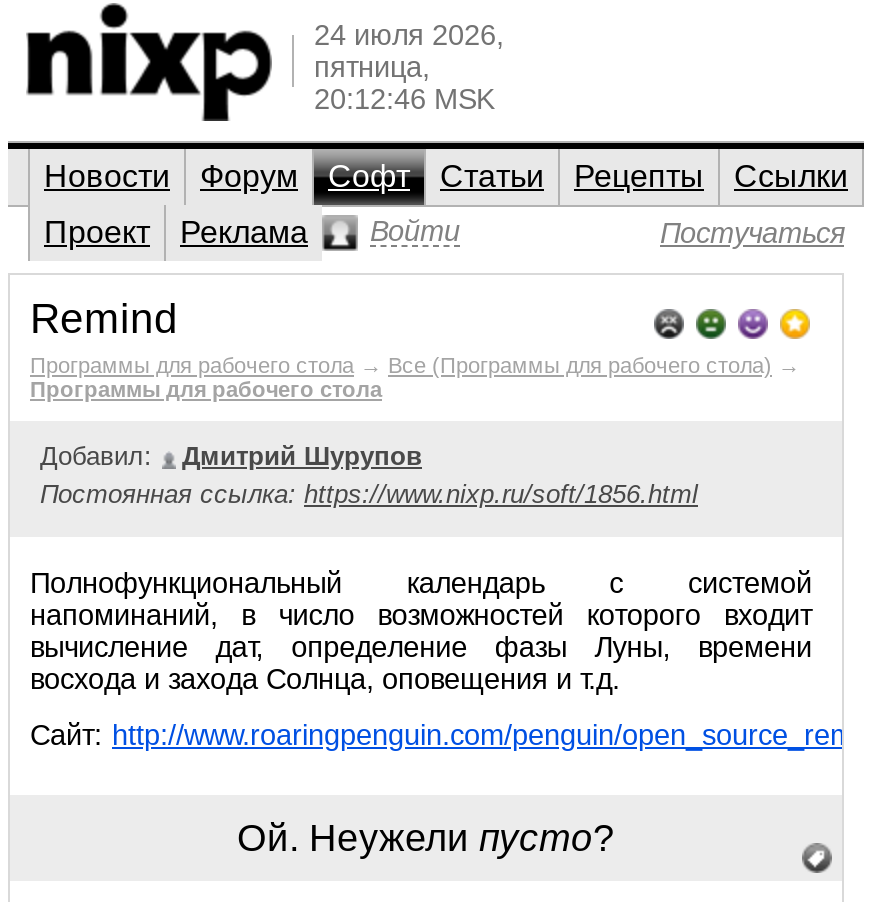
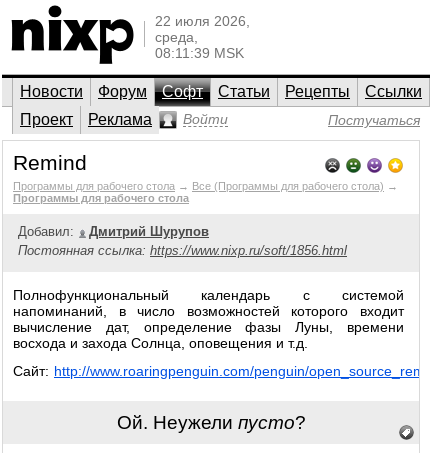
[314,19,504,115] 24 июля 2026, | пятница, | 20:12:46 MSK -> [155,13,250,61] 22 июля 2026, | среда, | 08:11:39 MSK

